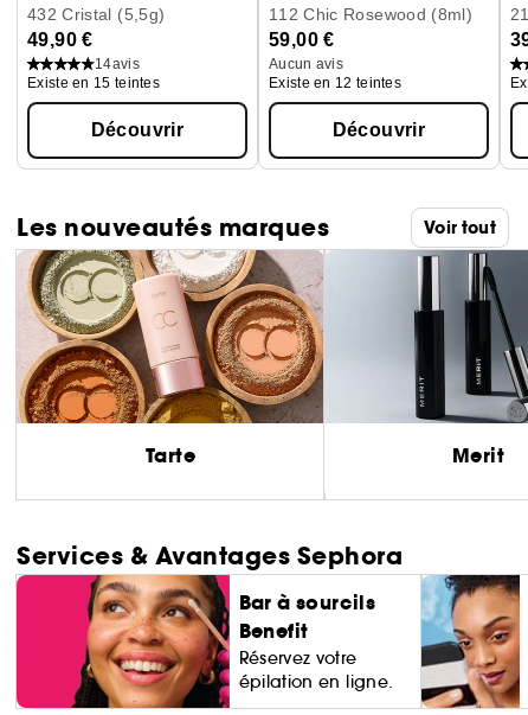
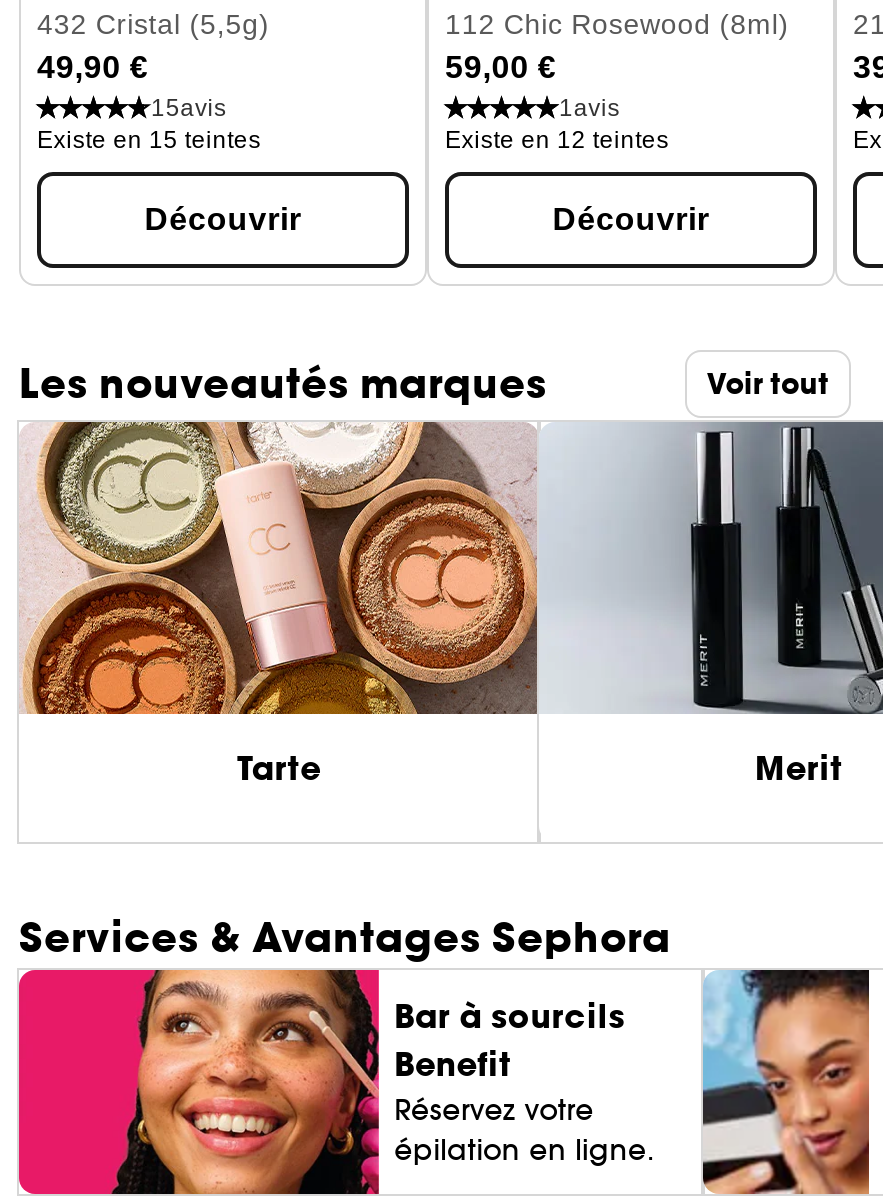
[95,55,139,72] 14avis -> [151,93,227,121] 15avis
[269,55,343,72] Aucun avis -> [559,93,620,121] 1avis

